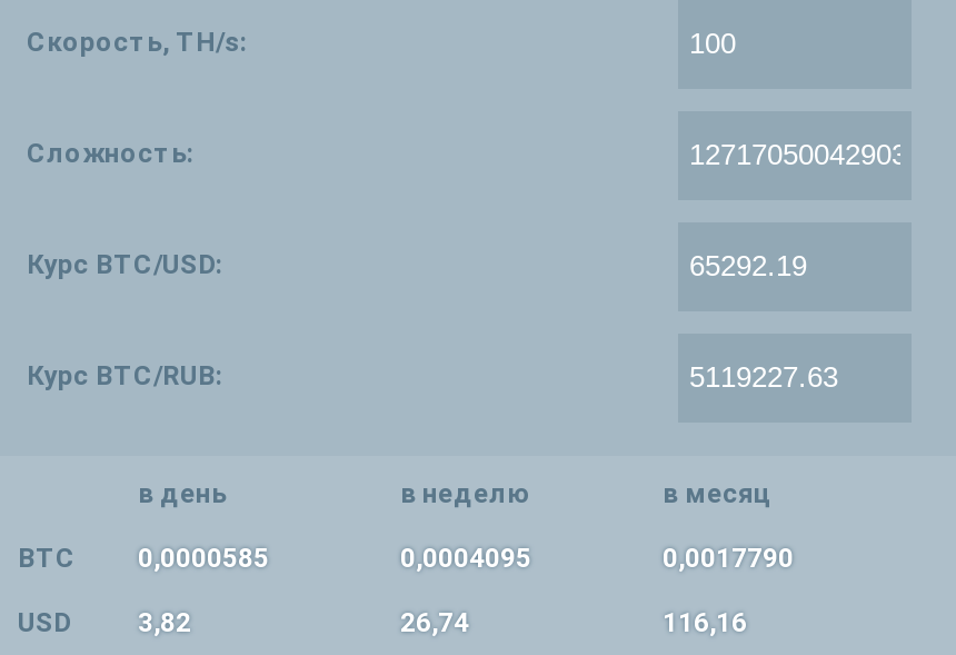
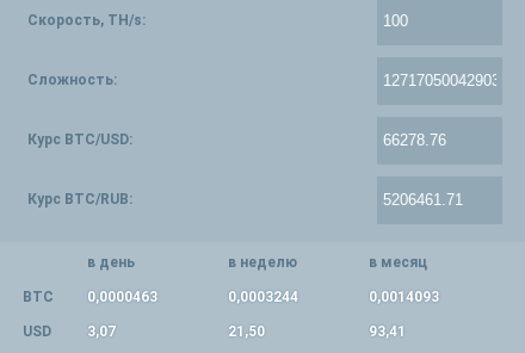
[138,544,269,575] 0,0000585 -> [87,289,157,306] 0,0000463
[400,544,531,575] 0,0004095 -> [228,289,298,306] 0,0003244
[663,544,794,575] 0,0017790 -> [369,289,439,306] 0,0014093
[138,608,191,639] 3,82 -> [87,324,116,340] 3,07
[400,608,469,639] 26,74 -> [228,324,265,340] 21,50
[663,608,747,639] 116,16 -> [369,324,406,340] 93,41

